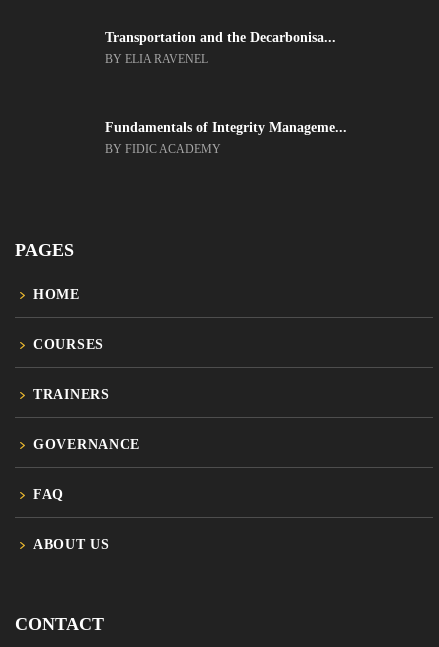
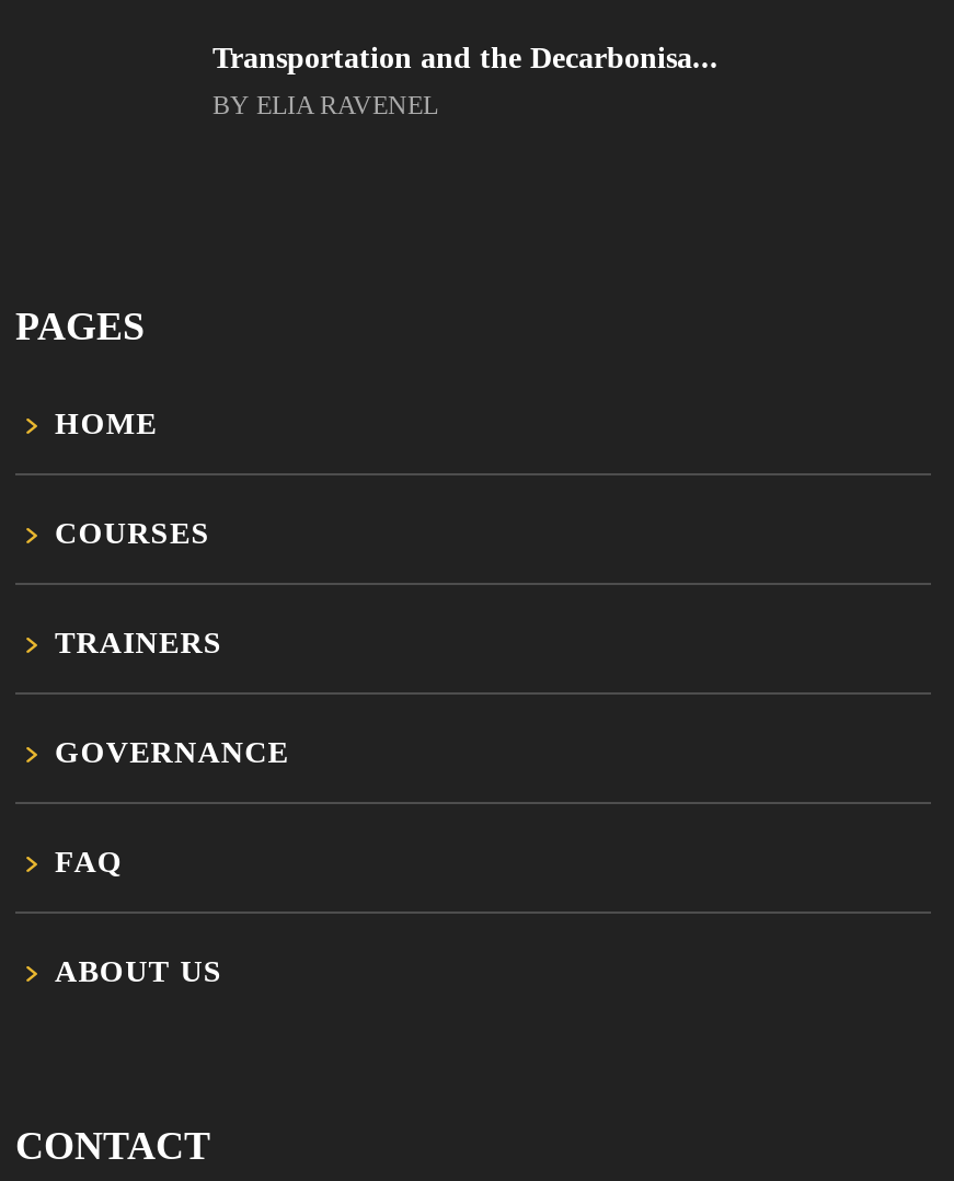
[105,120,347,156] Fundamentals of Integrity Manageme... | BY FIDIC ACADEMY -> none

